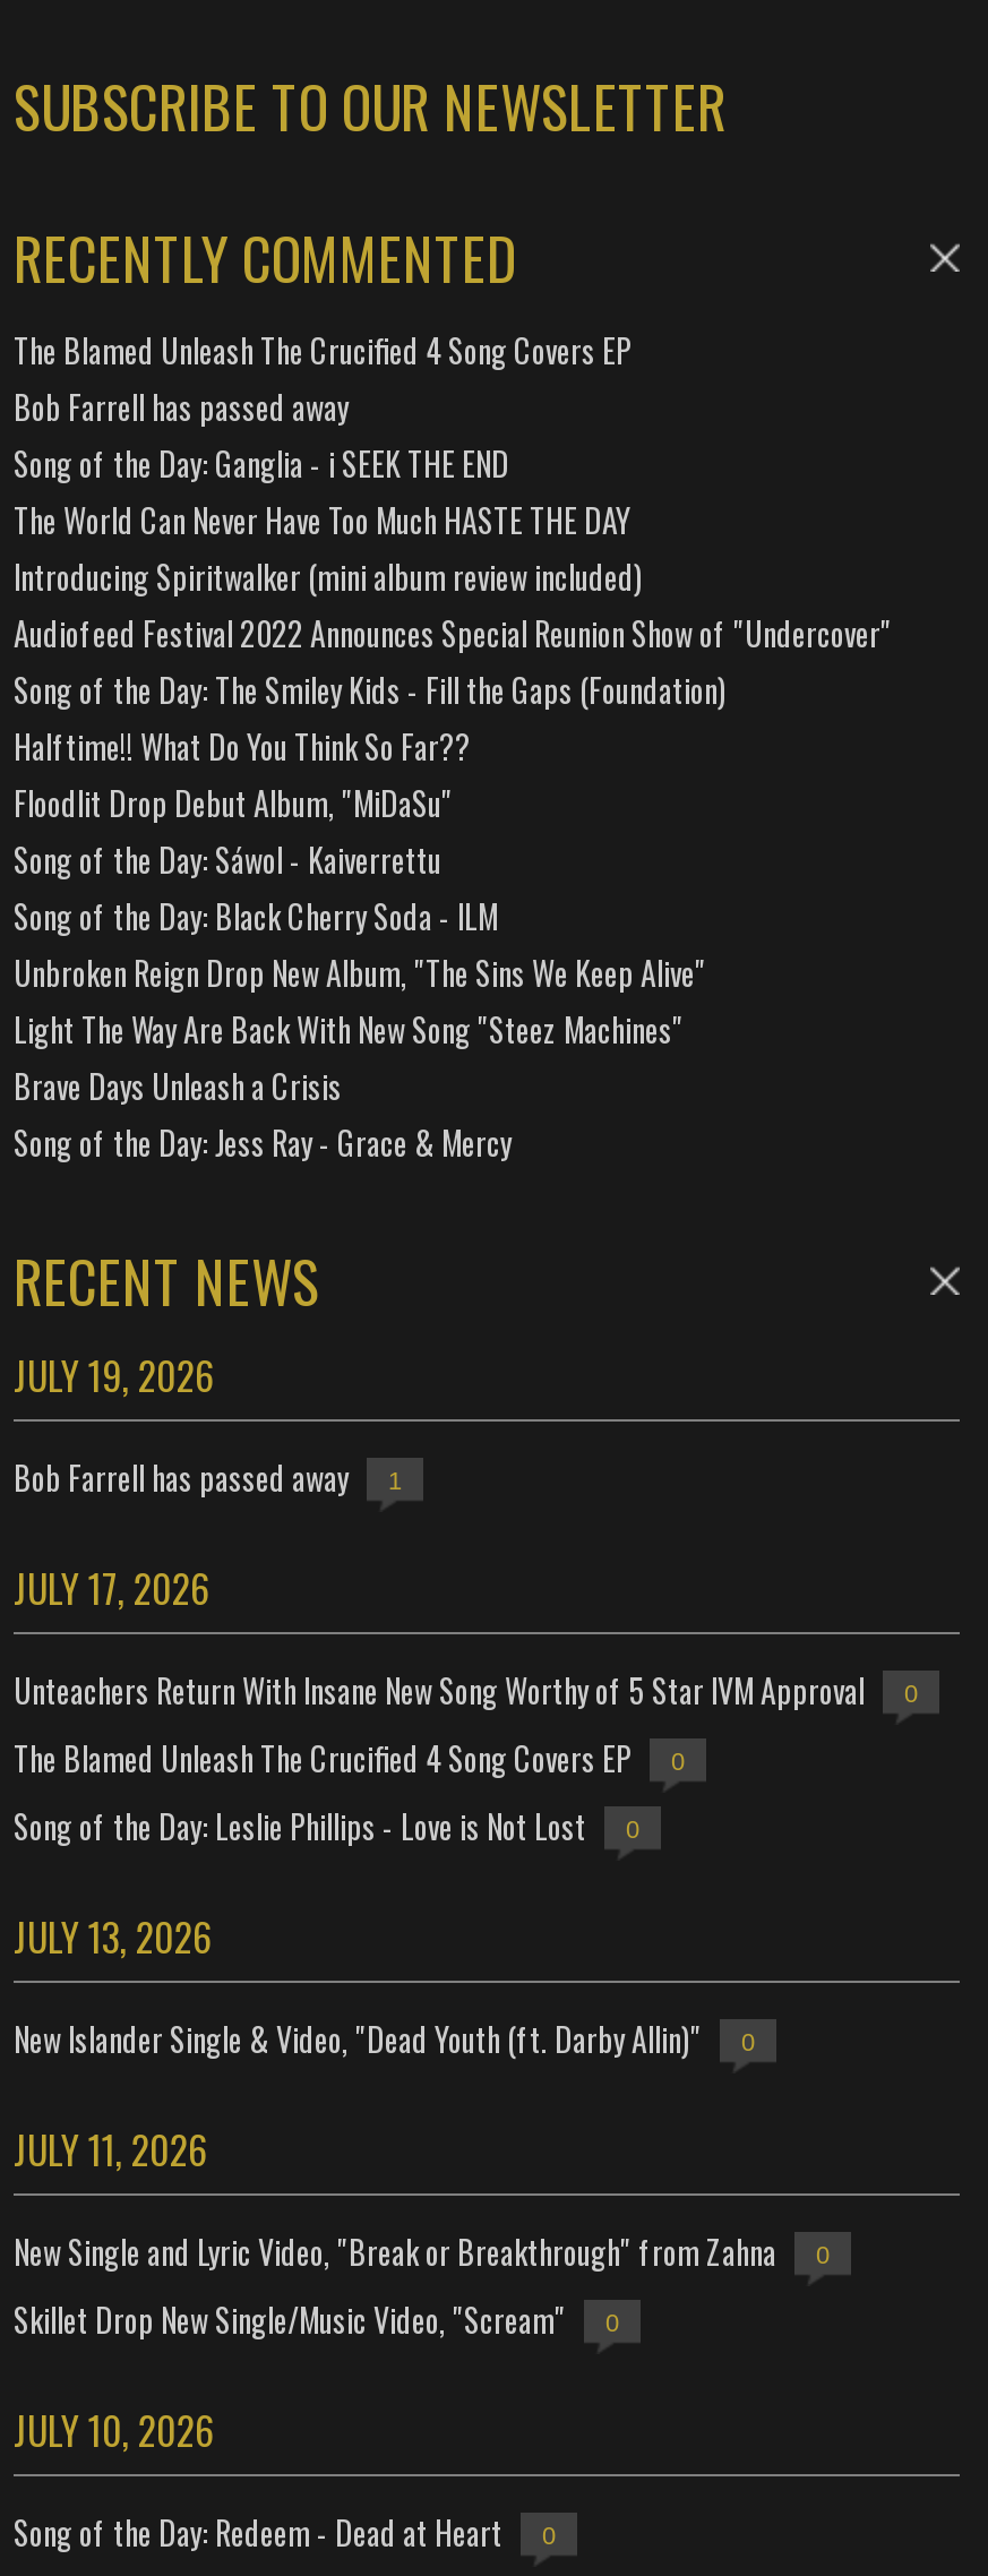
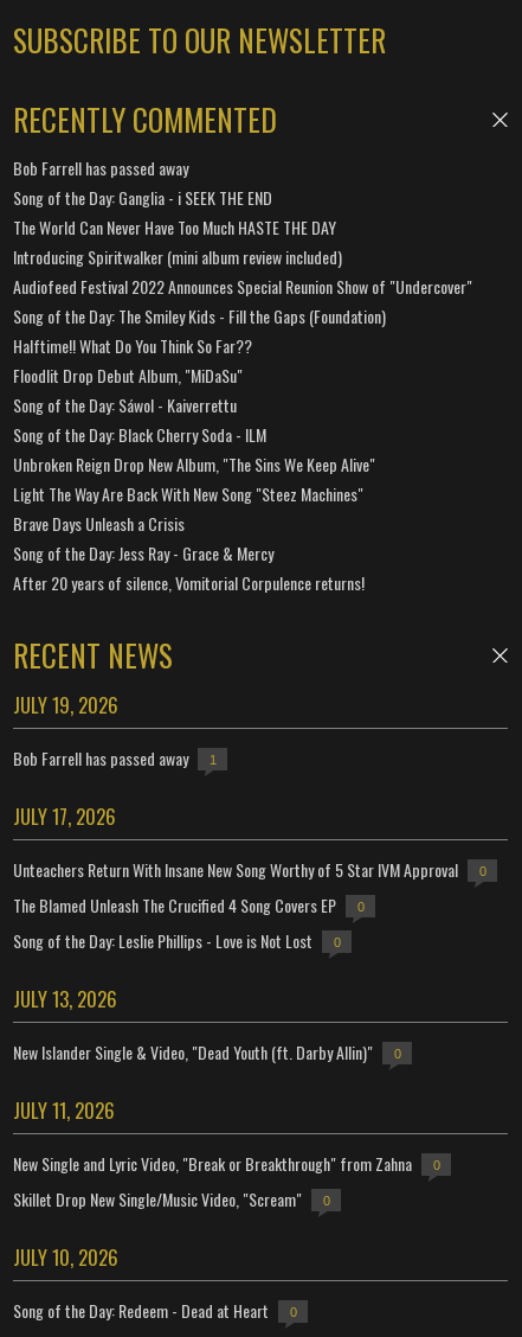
[14,325,632,373] The Blamed Unleash The Crucified 4 Song Covers EP -> none
moved [14,382,892,1165] -> [13,155,472,565]: Bob Farrell has passed away | Song of the Day: Ganglia - i SEEK THE END | The World Can Never Have Too Much HASTE THE DAY | ... | Brave Days Unleash a Crisis | Song of the Day: Jess Ray - Grace & Mercy
none -> [13,570,365,595] After 20 years of silence, Vomitorial Corpulence returns!

